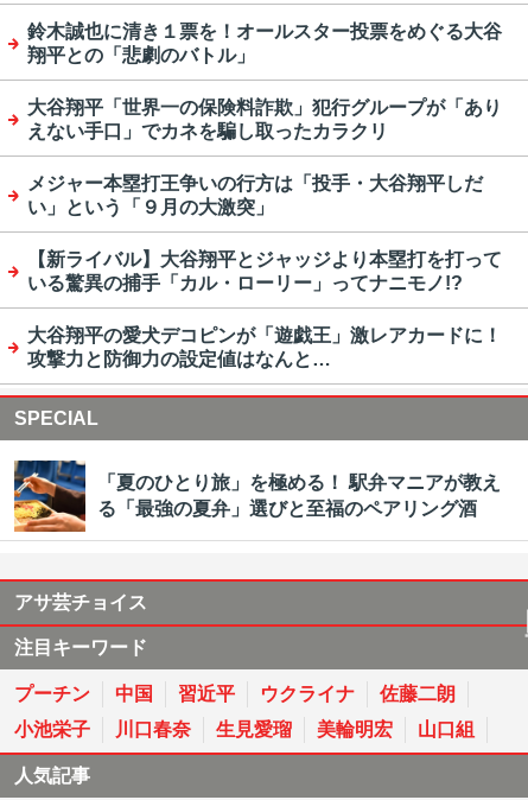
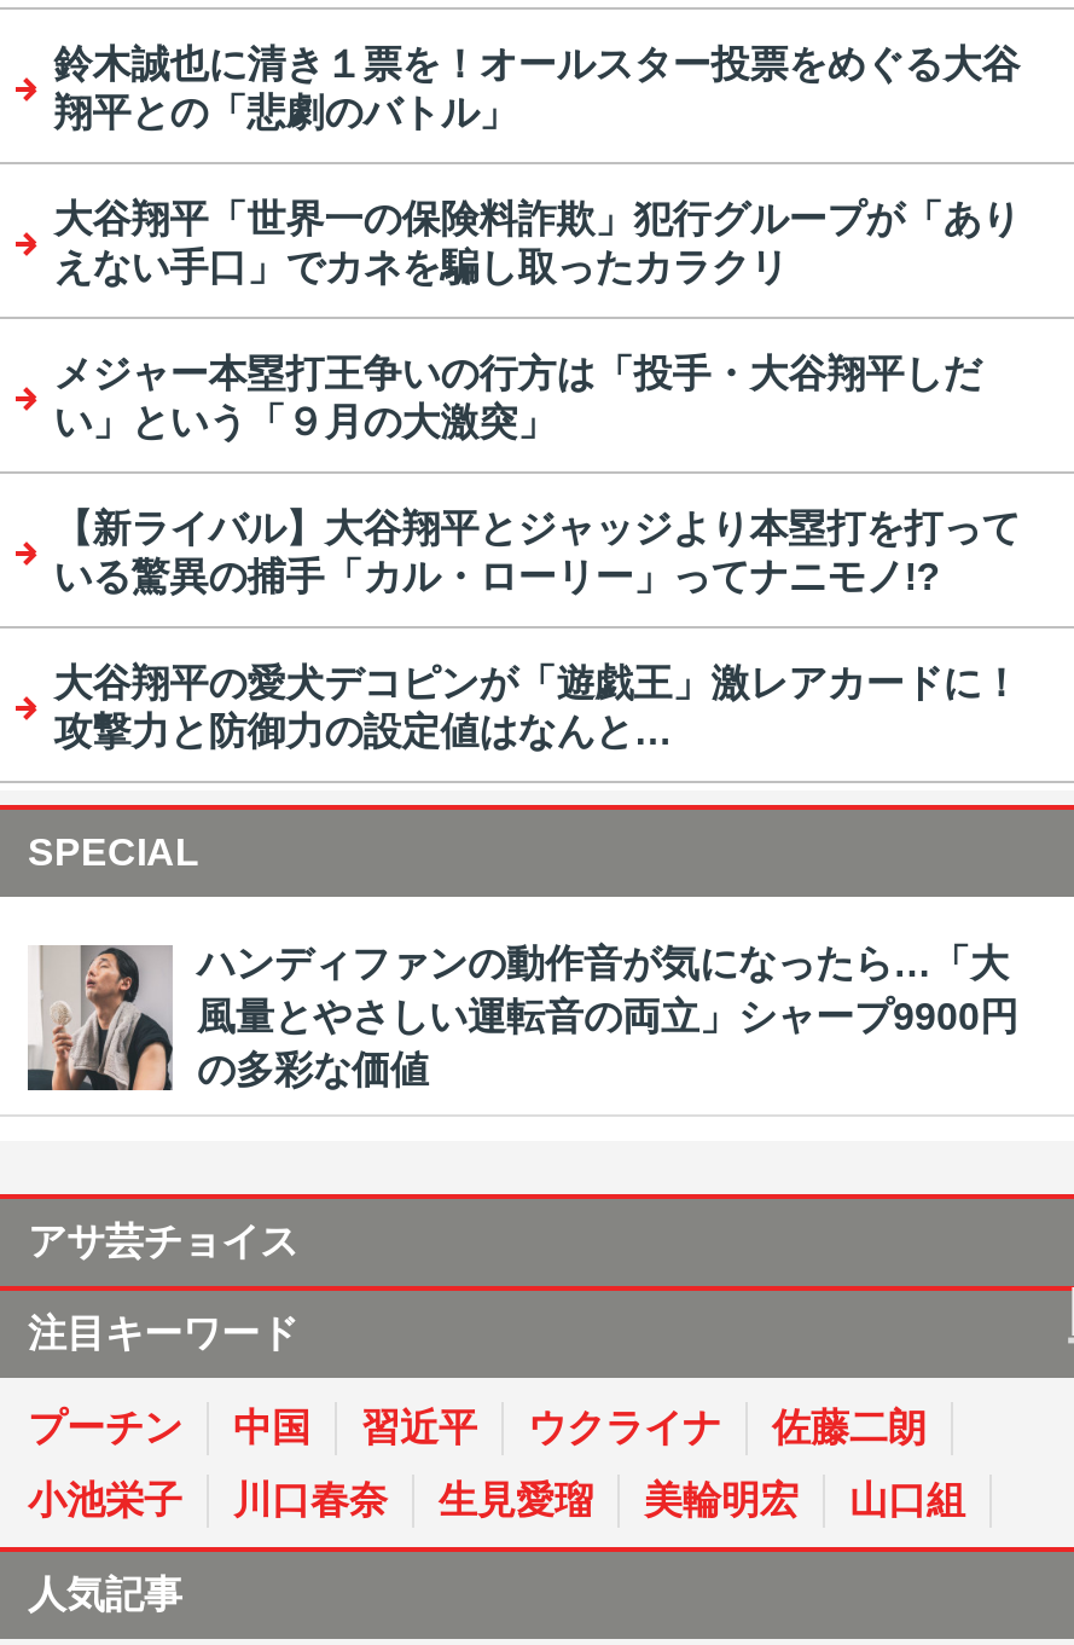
[13,459,501,533] [image] | 「夏のひとり旅」を極める！ 駅弁マニアが教え | る「最強の夏弁」選びと至福のペアリング酒 -> [25,943,1018,1093] [image] | ハンディファンの動作音が気になったら…「大 | 風量とやさしい運転音の両立」シャープ9900円 | の多彩な価値

